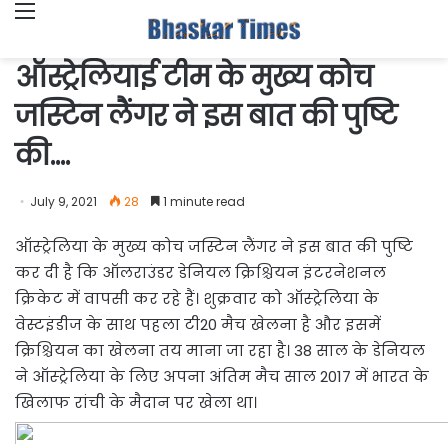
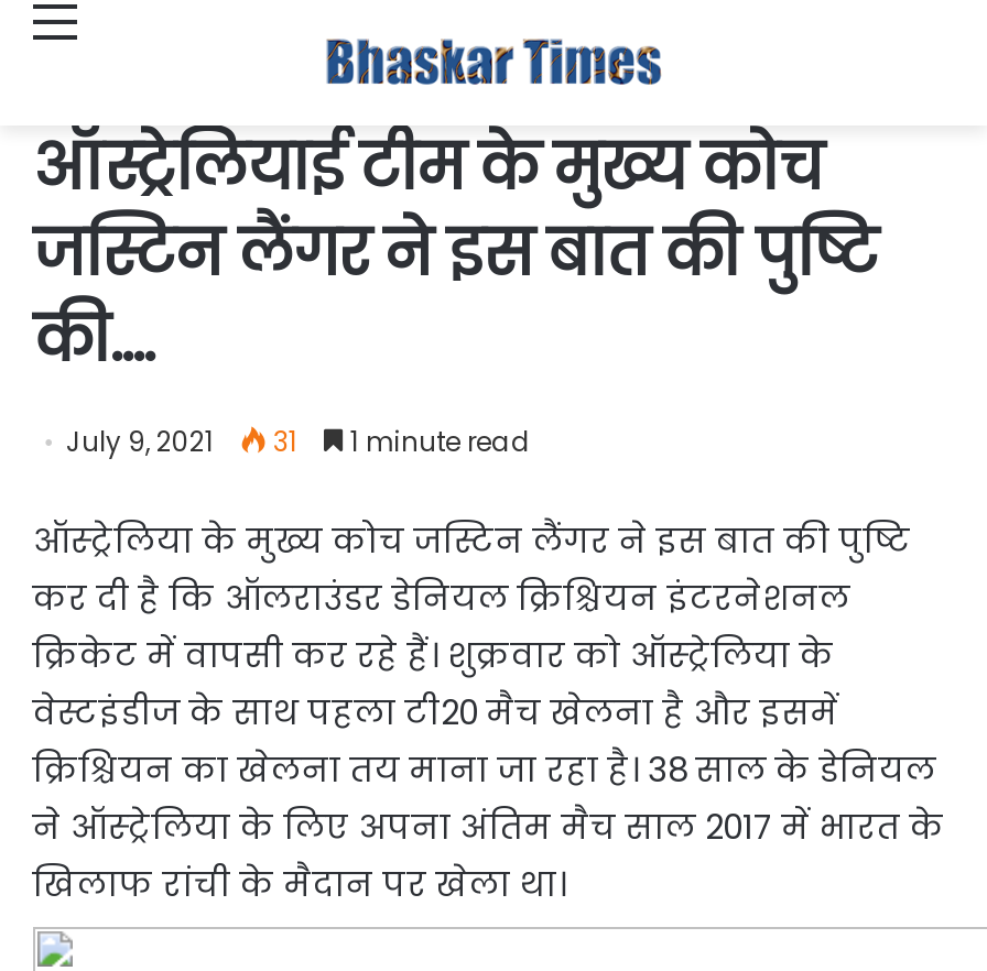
[30,193,245,210] July 9, 2021 28 1 minute read -> [66,422,531,460] July 9, 2021 31 1 minute read

